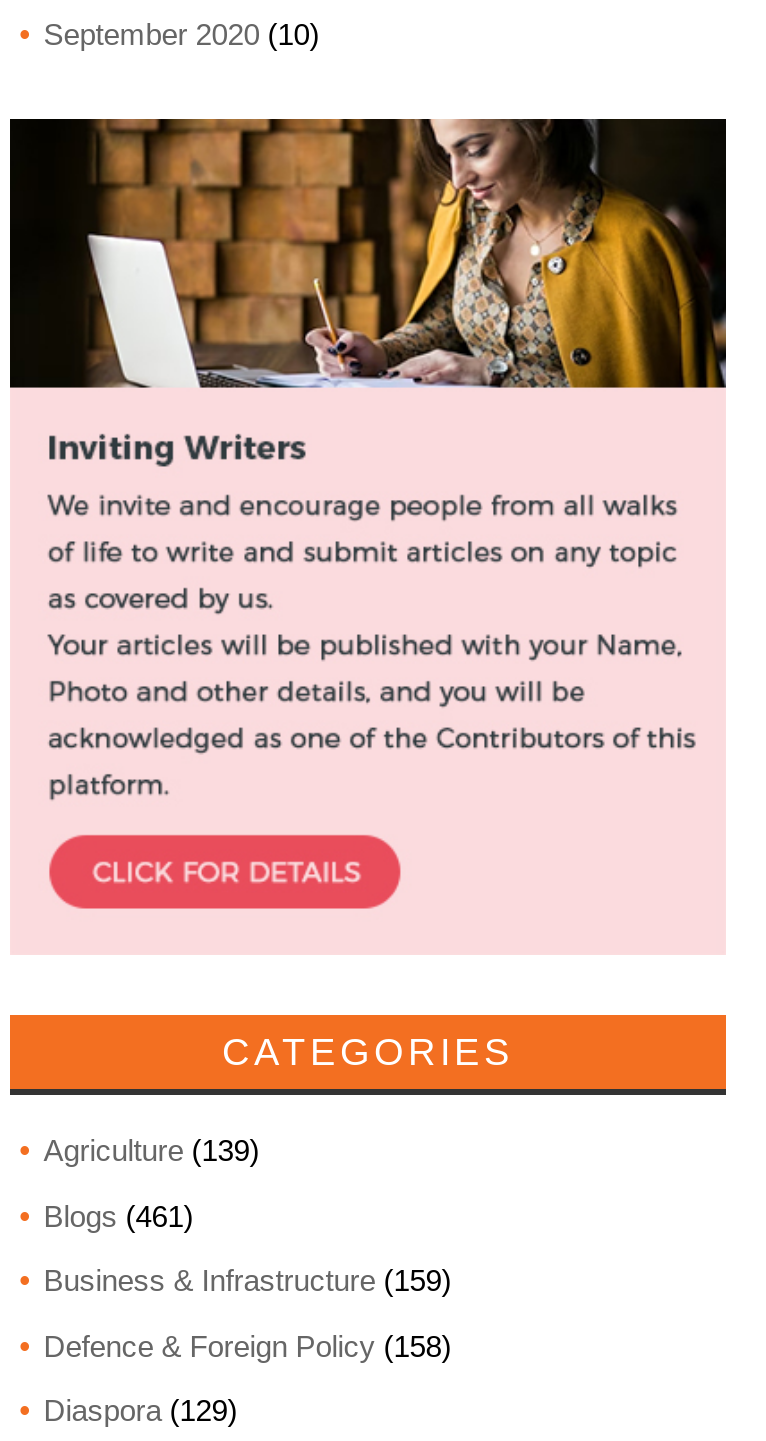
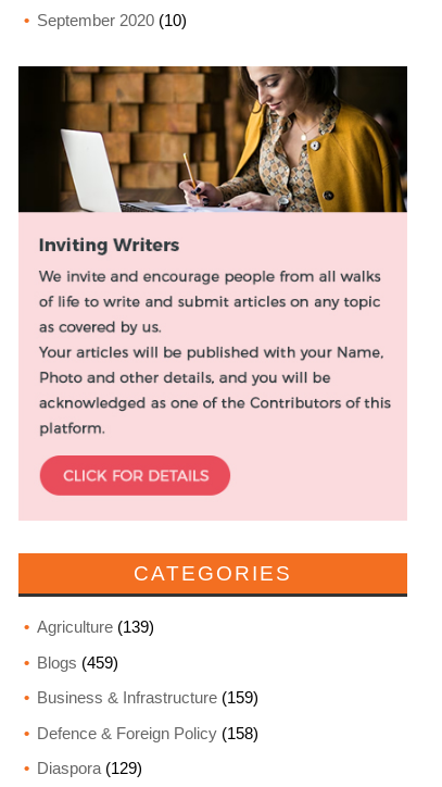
[44,1198,194,1232] Blogs (461) -> [37,653,118,671] Blogs (459)

